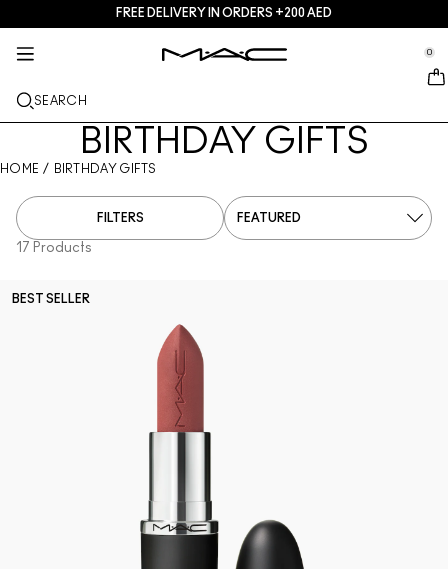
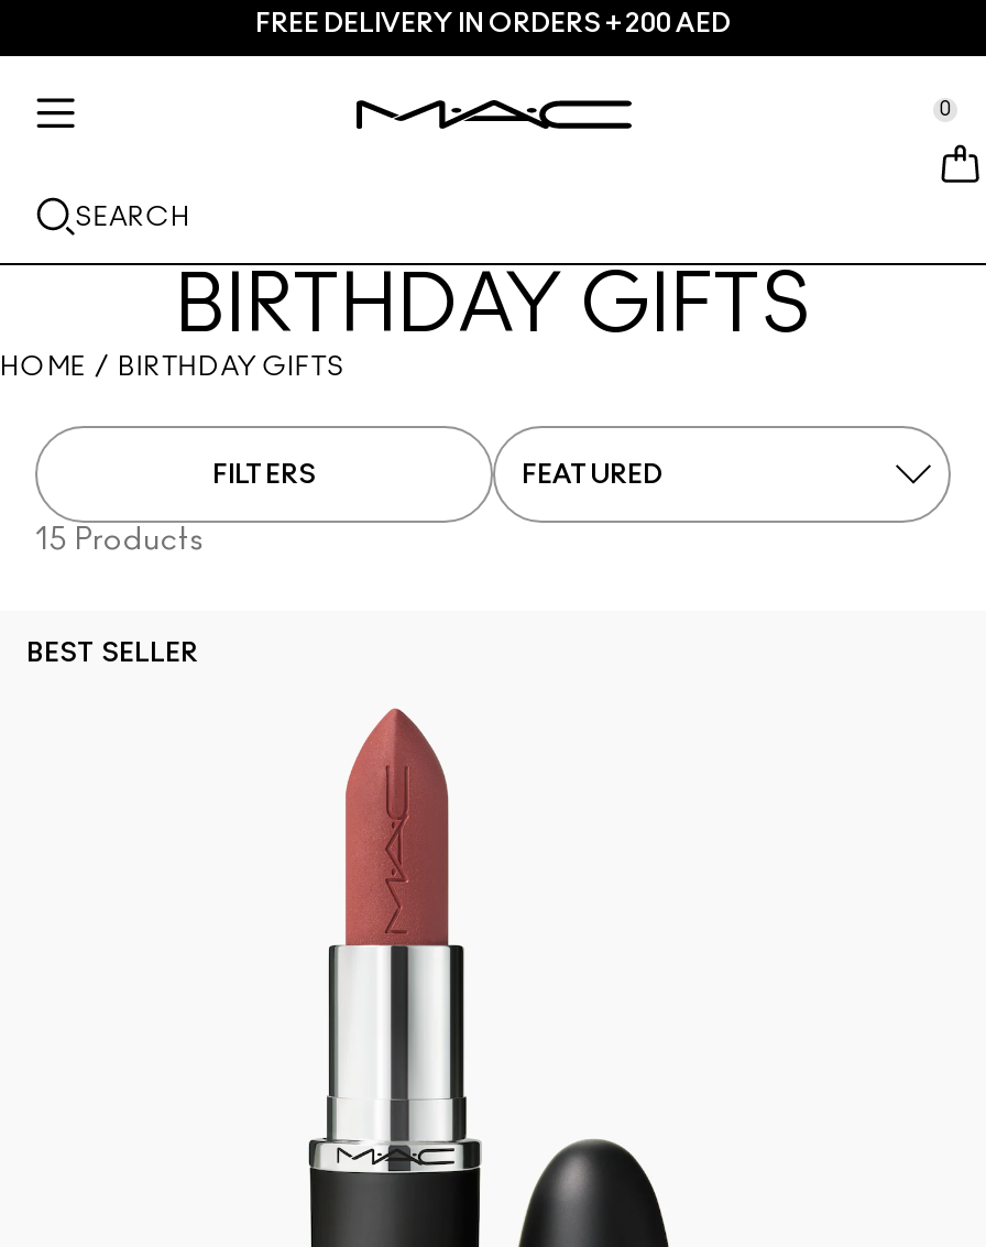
[16,241,92,255] 17 Products -> [35,525,205,556] 15 Products

